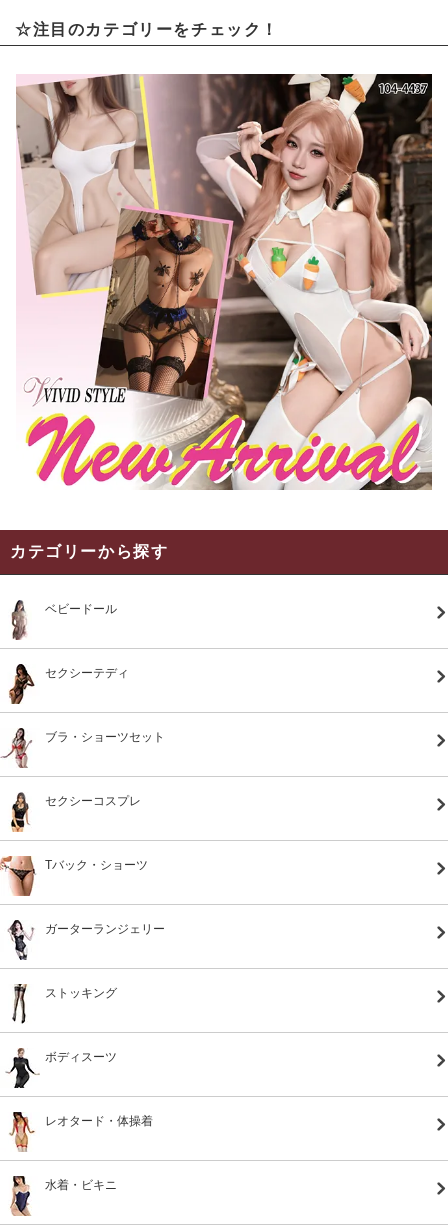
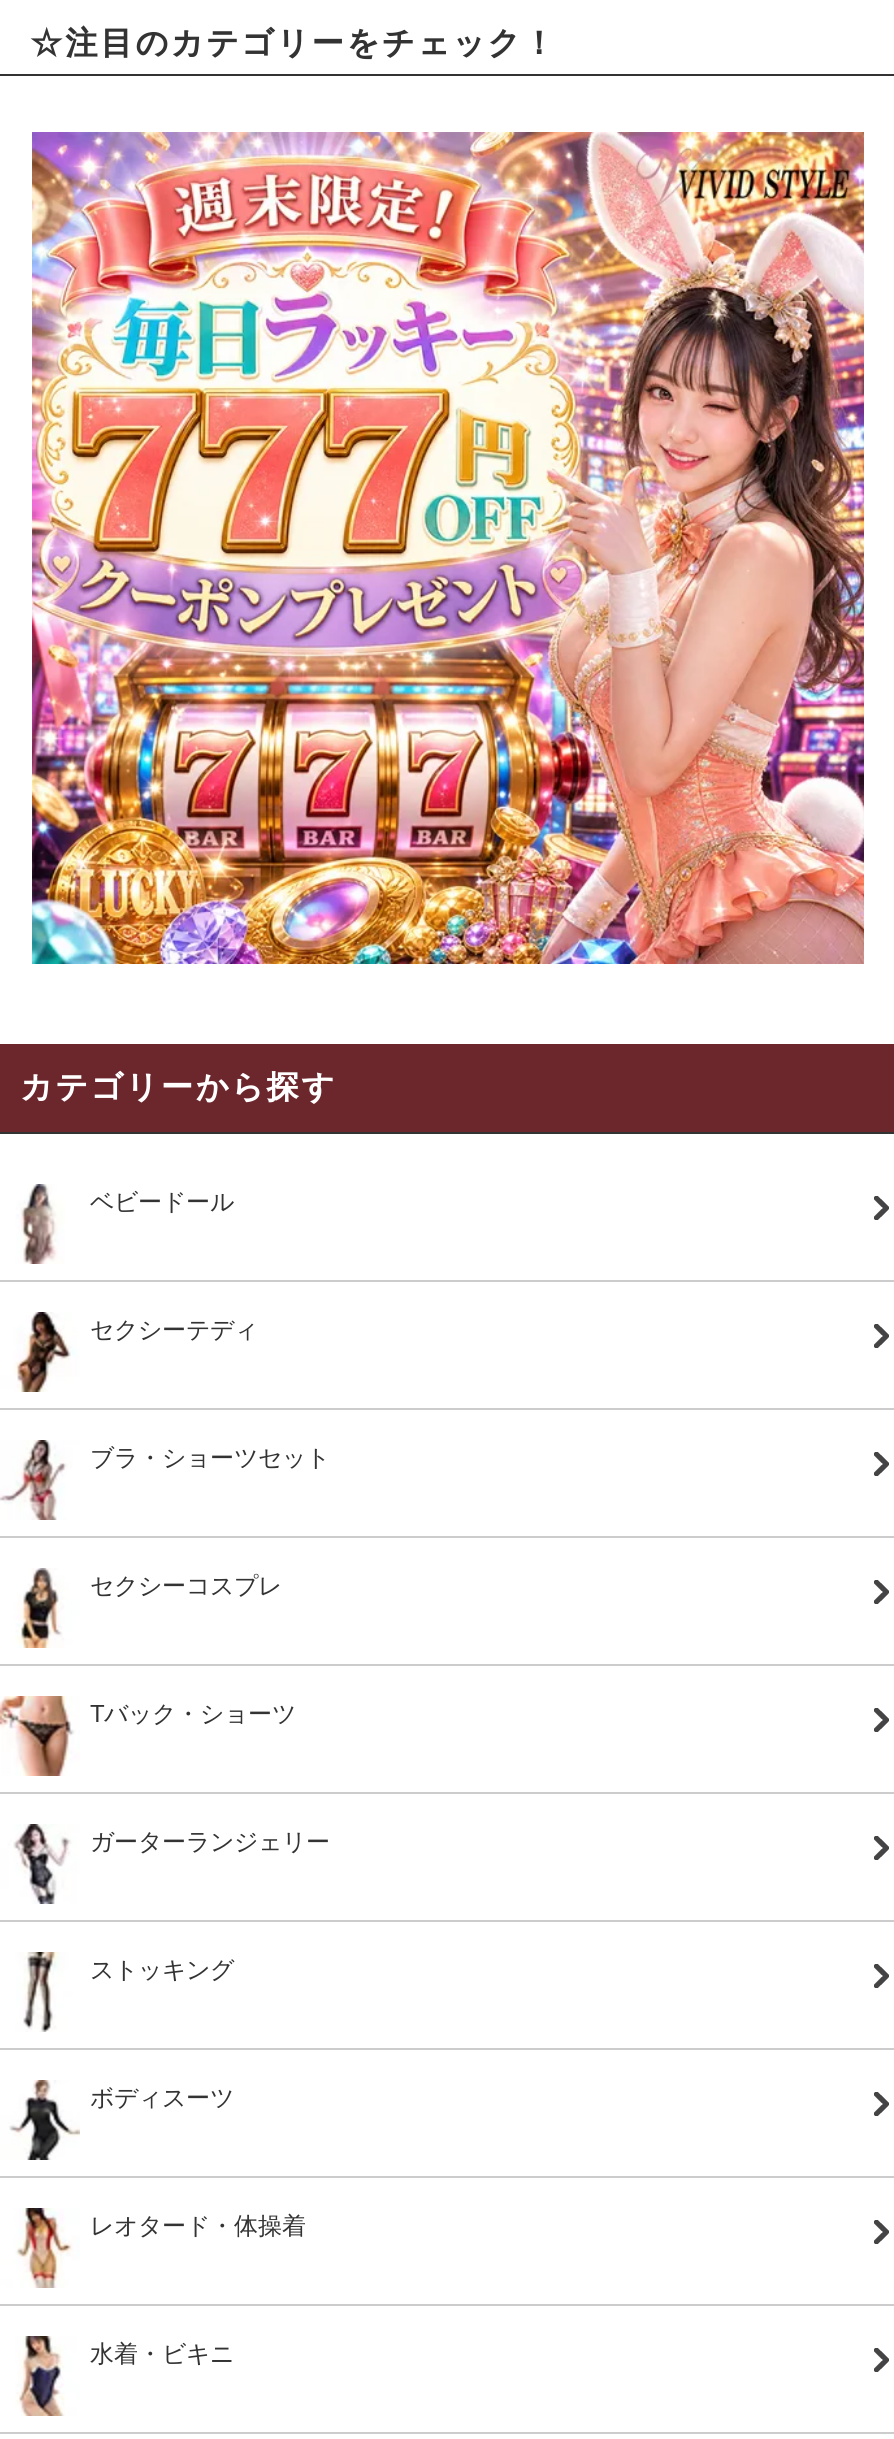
[16,73,433,491] [image] -> [30,130,866,966] [image]

